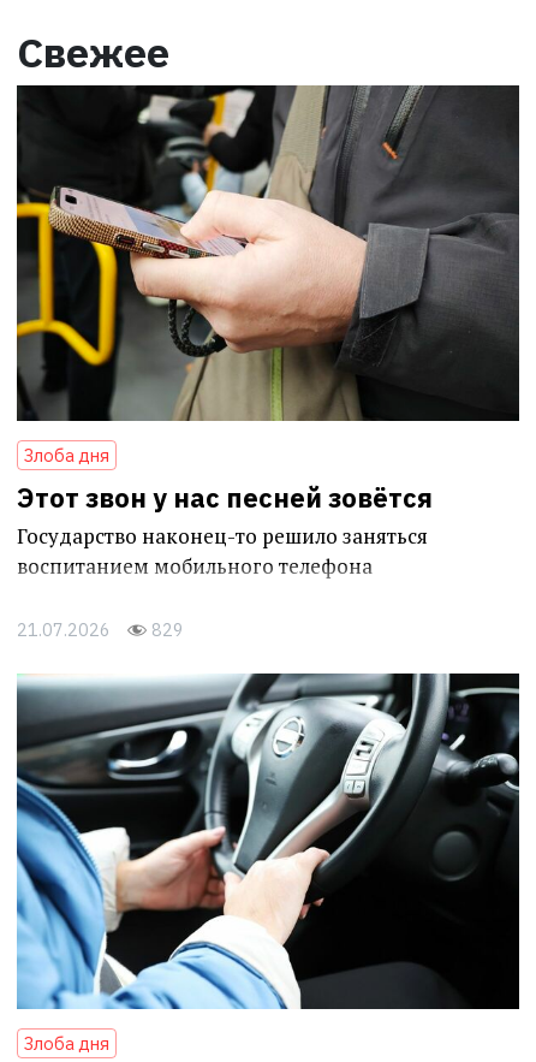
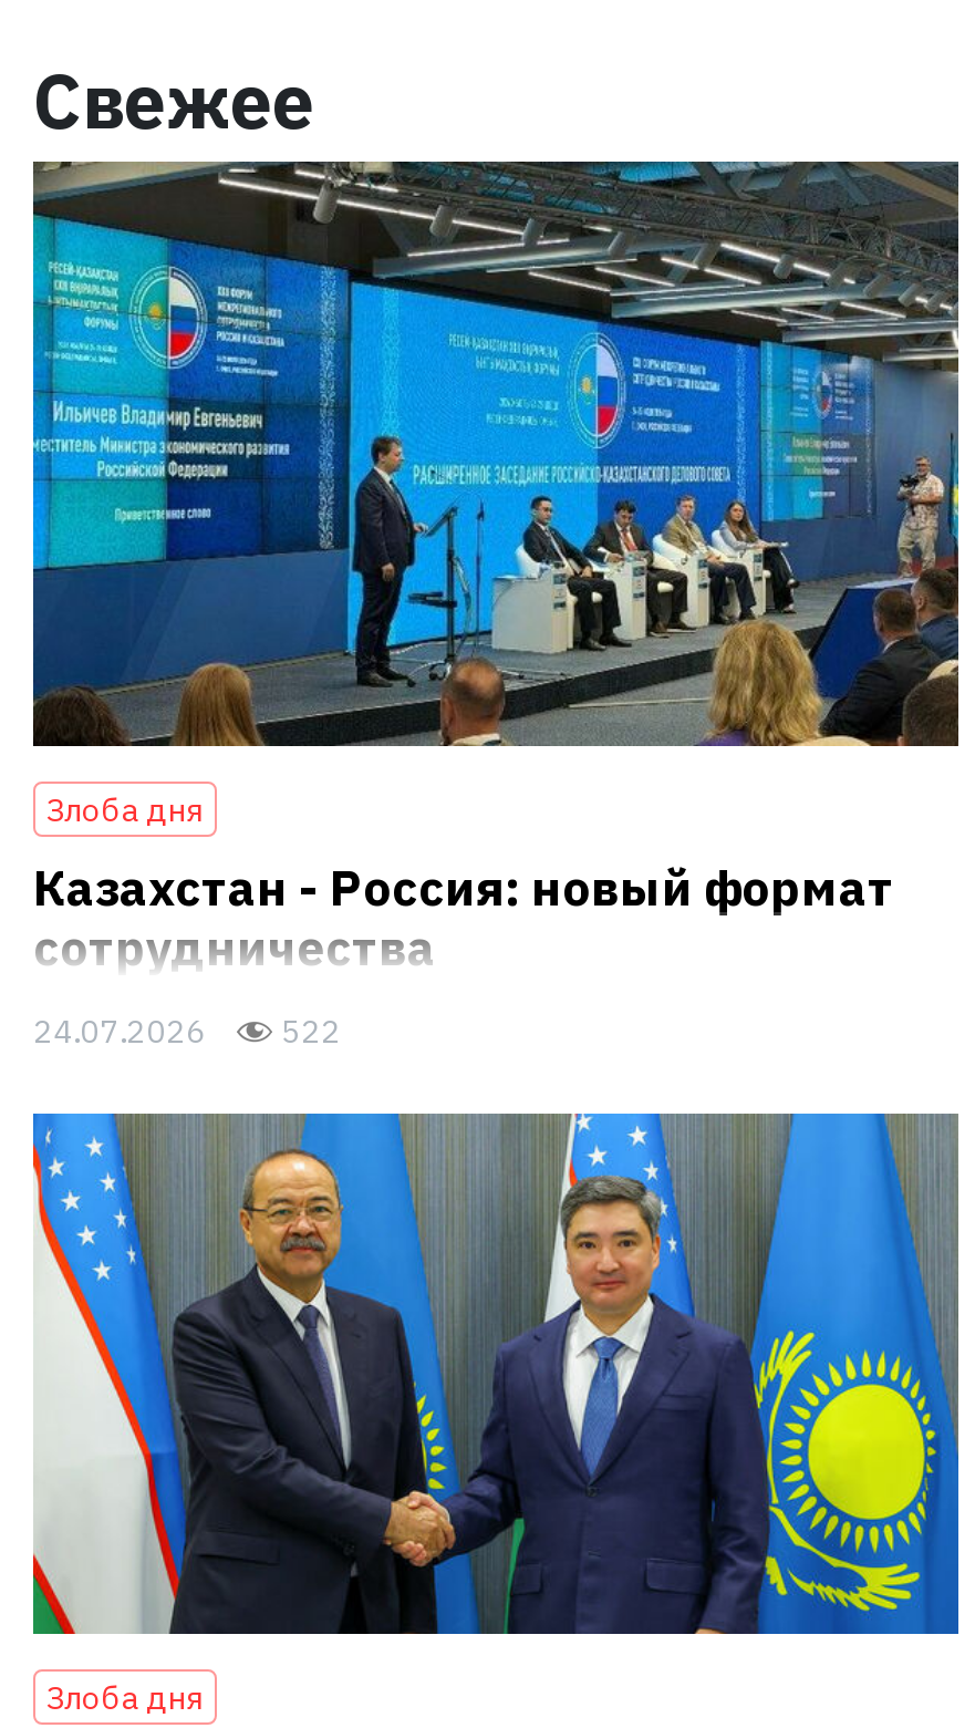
[16,84,519,422] [image] -> [31,159,961,748] [image]
[17,480,433,580] Этот звон у нас песней зовётся | Государство наконец-то решило заняться | воспитанием мобильного телефона -> [33,855,894,979] Казахстан - Россия: новый формат | сотрудничества
[17,618,184,641] 21.07.2026 | 829 -> [33,1010,341,1052] 24.07.2026 | 522
[16,672,520,1010] [image] -> [31,1111,961,1636] [image]

